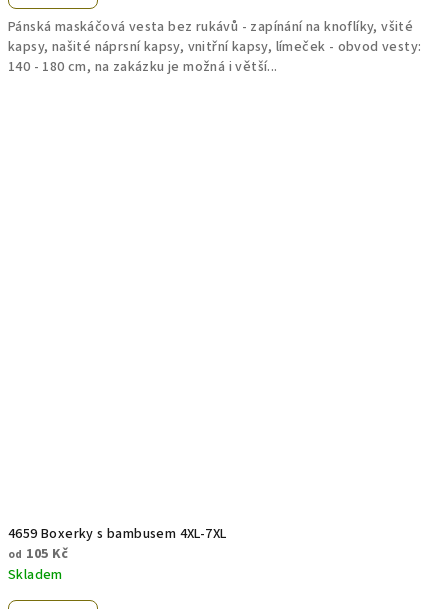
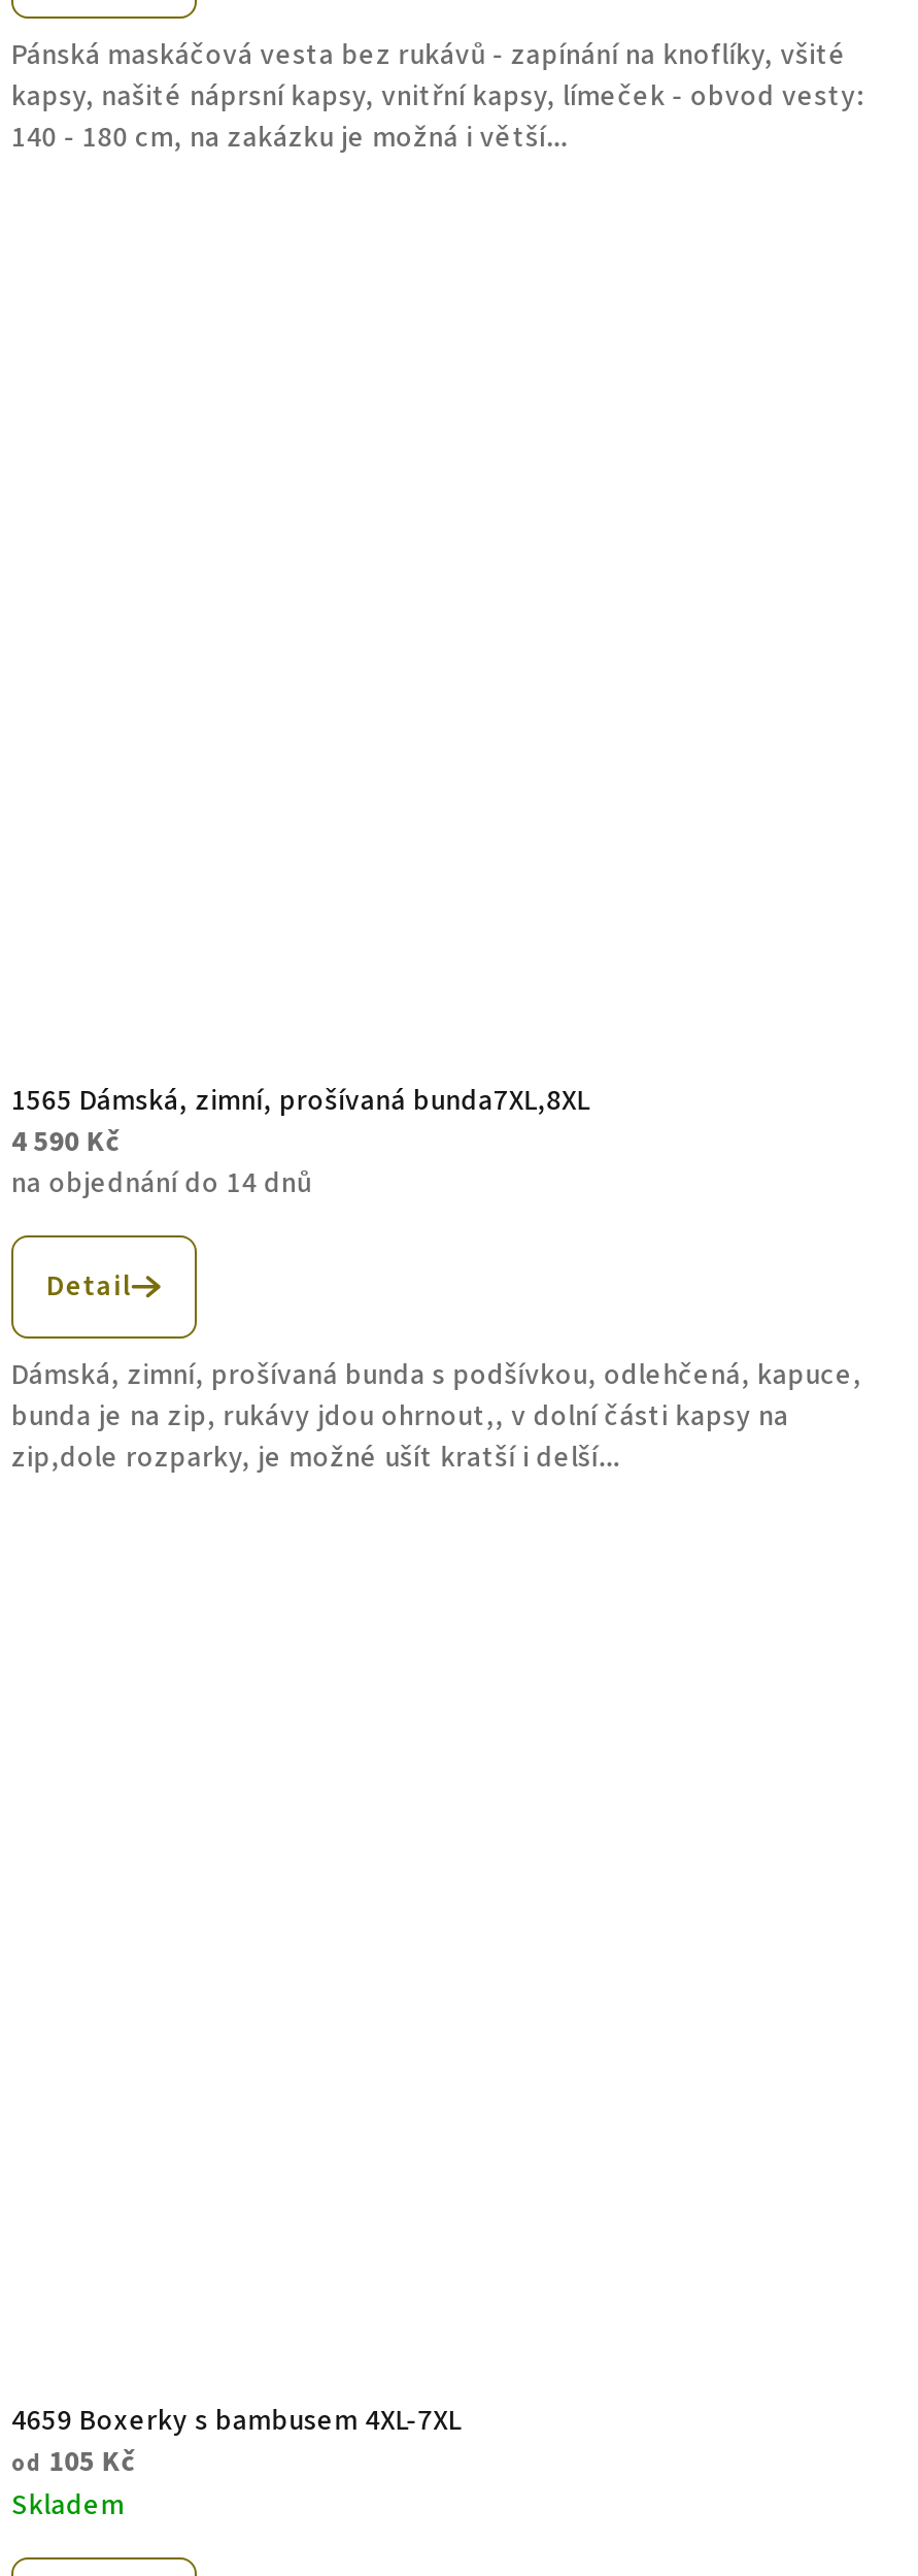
none -> [11,1081,862,1479] 1565 Dámská, zimní, prošívaná bunda7XL,8XL | 4 590 Kč | na objednání do 14 dnů | Detail | Dámská, zimní, prošívaná bunda s podšívkou, odlehčená, kapuce, | bunda je na zip, rukávy jdou ohrnout,, v dolní části kapsy na | zip,dole rozparky, je možné ušít kratší i delší...

